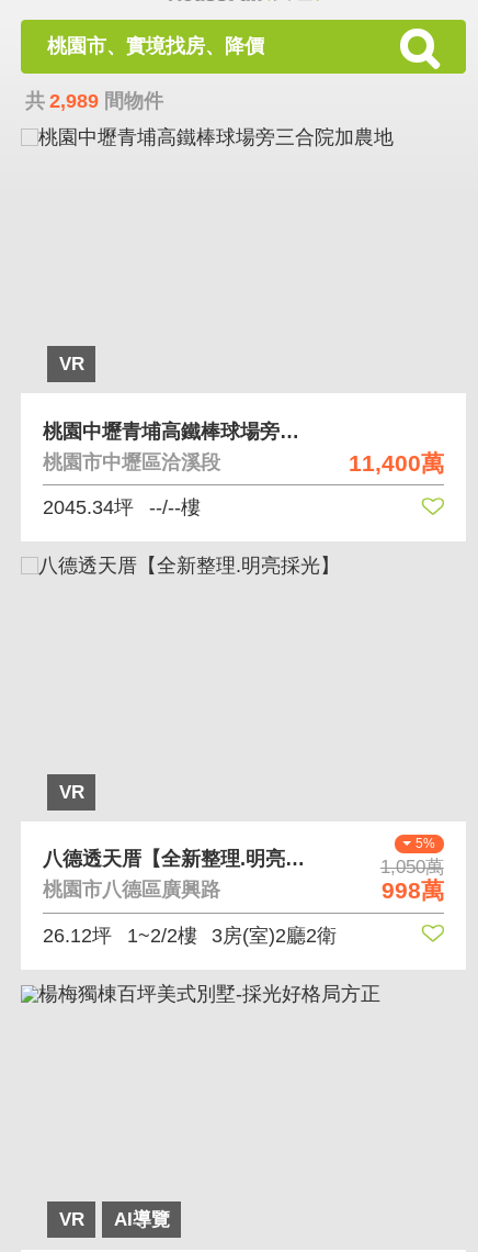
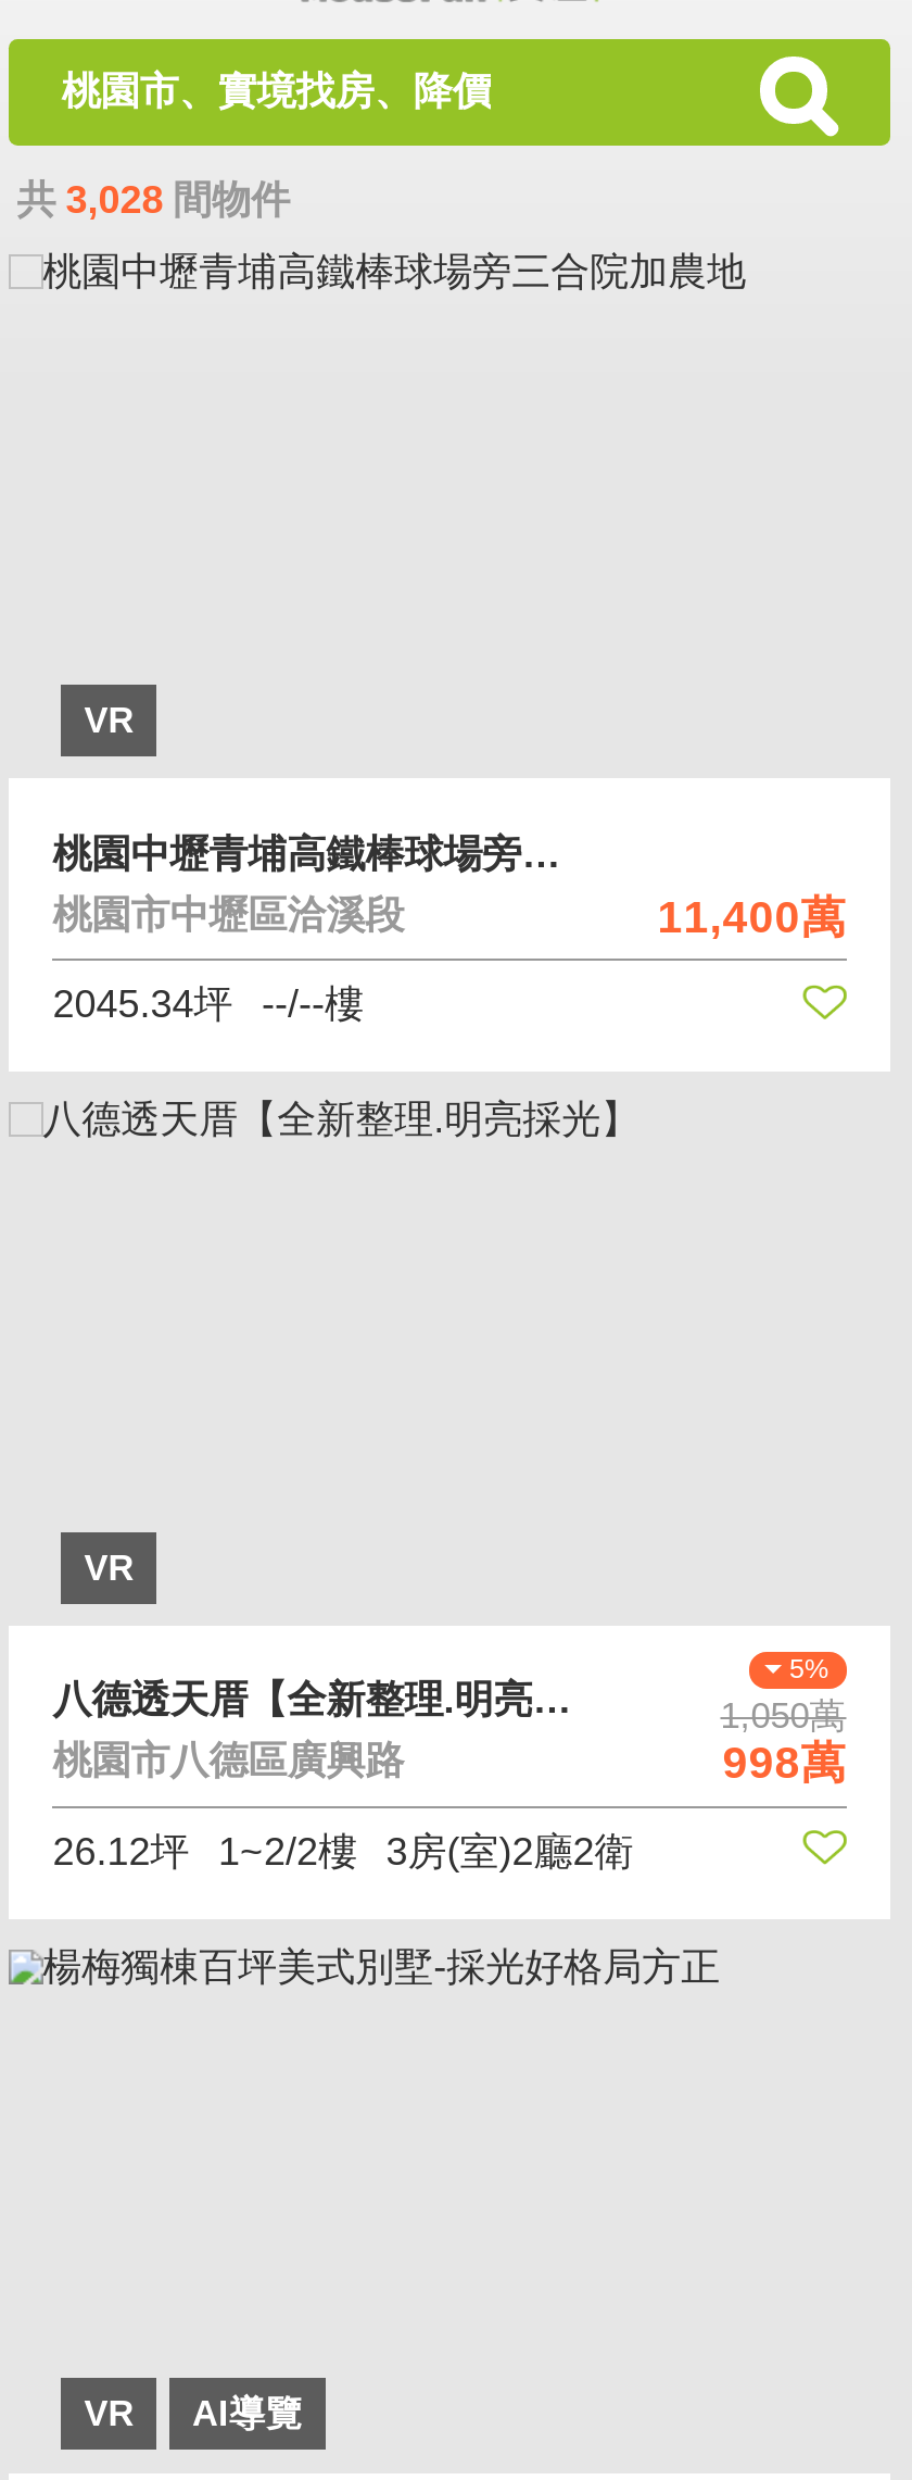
[25,90,163,112] 共 2,989 間物件 -> [17,178,290,221] 共 3,028 間物件

